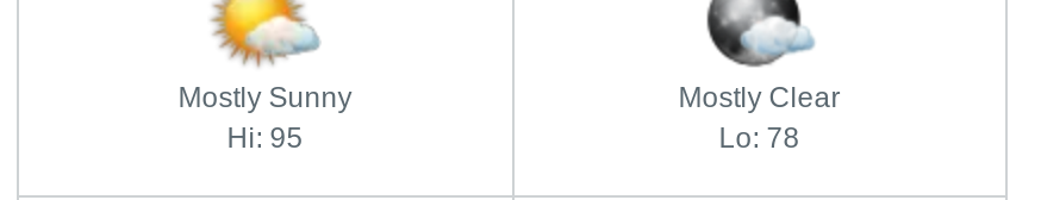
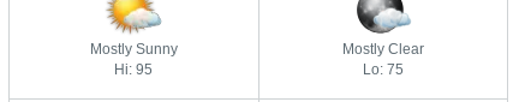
[719,121,800,155] Lo: 78 -> [363,61,403,78] Lo: 75

